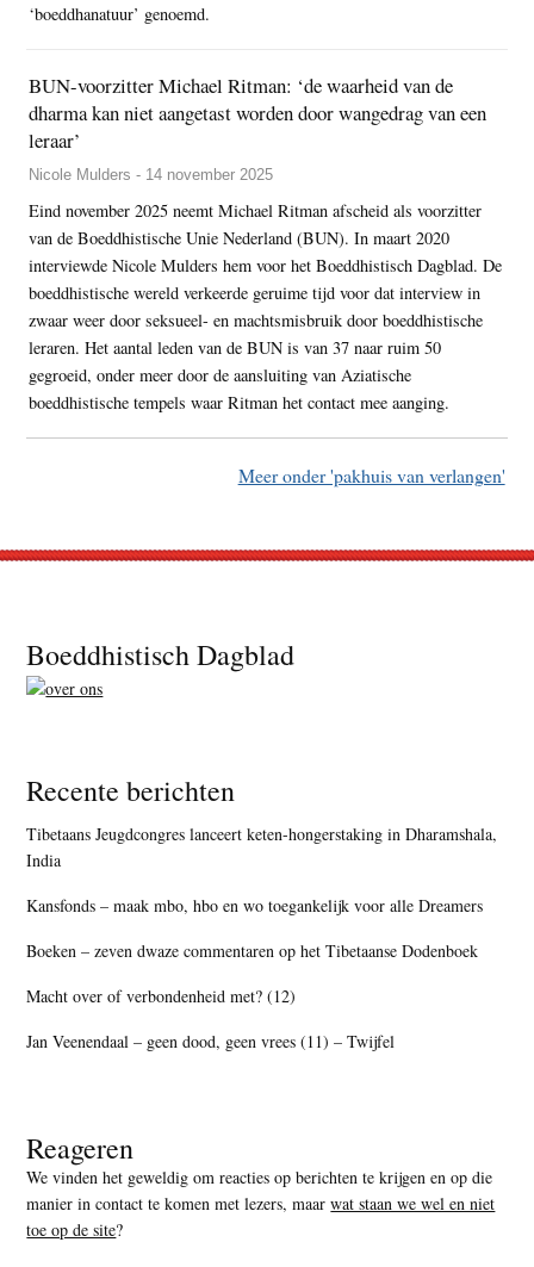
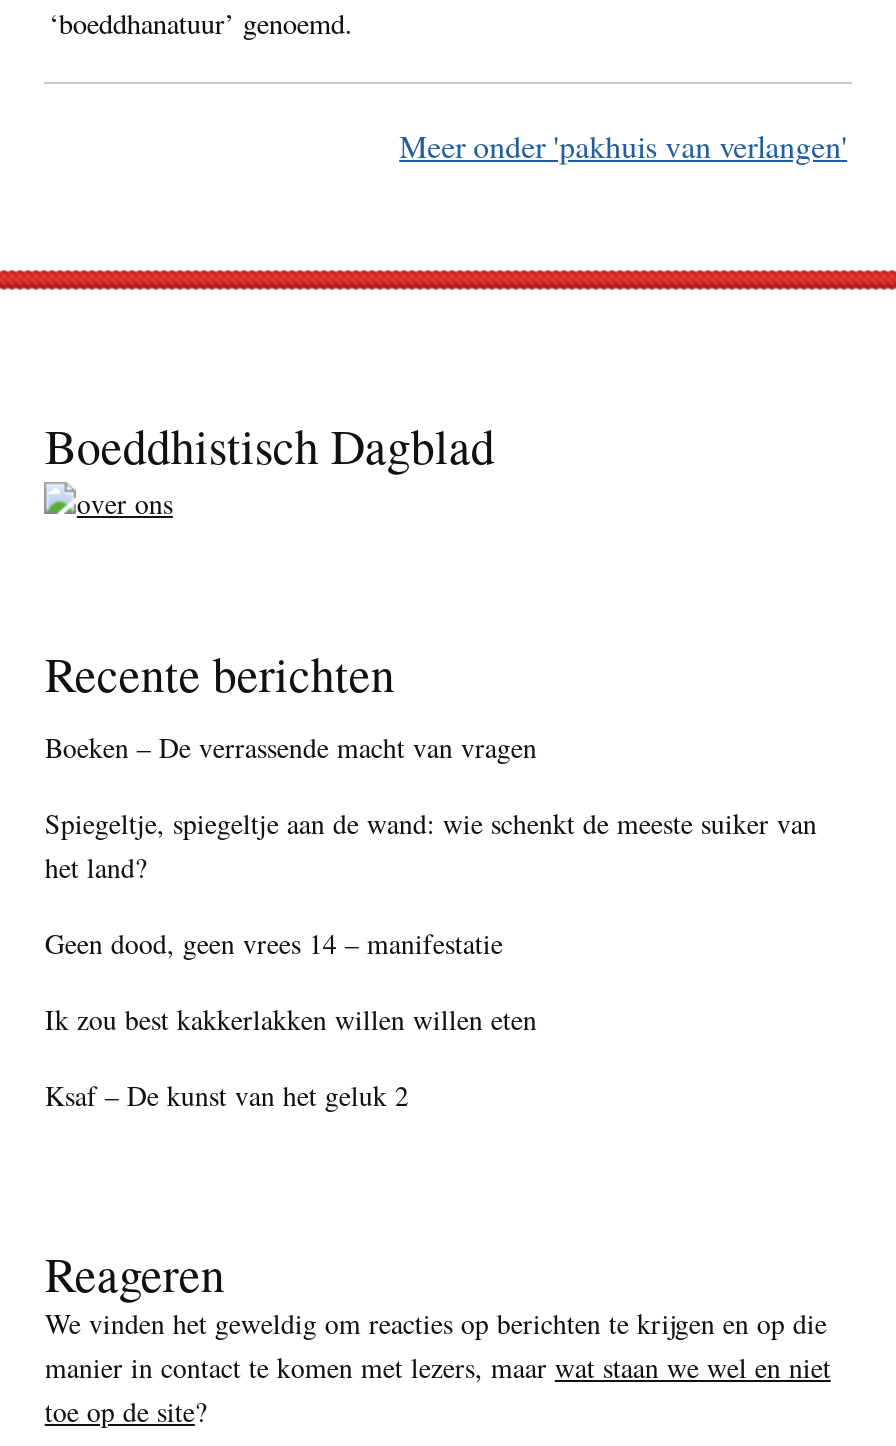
[29,72,502,414] BUN-voorzitter Michael Ritman: ‘de waarheid van de | dharma kan niet aangetast worden door wangedrag van een | leraar’ | Nicole Mulders - 14 november 2025 | Eind november 2025 neemt Michael Ritman afscheid als voorzitter | van de Boeddhistische Unie Nederland (BUN). In maart 2020 | interviewde Nicole Mulders hem voor het Boeddhistisch Dagblad. De | boeddhistische wereld verkeerde geruime tijd voor dat interview in | zwaar weer door seksueel- en machtsmisbruik door boeddhistische | leraren. Het aantal leden van de BUN is van 37 naar ruim 50 | gegroeid, onder meer door de aansluiting van Aziatische | boeddhistische tempels waar Ritman het contact mee aanging. -> none
[27,823,498,871] Tibetaans Jeugdcongres lanceert keten-hongerstaking in Dharamshala, | India -> [45,728,537,766] Boeken – De verrassende macht van vragen
[27,894,483,917] Kansfonds – maak mbo, hbo en wo toegankelijk voor alle Dreamers -> [45,804,817,886] Spiegeltje, spiegeltje aan de wand: wie schenkt de meeste suiker van | het land?
[27,939,478,962] Boeken – zeven dwaze commentaren op het Tibetaanse Dodenboek -> [45,924,503,962] Geen dood, geen vrees 14 – manifestatie
[27,985,296,1007] Macht over of verbondenheid met? (12) -> [45,1000,537,1038] Ik zou best kakkerlakken willen willen eten
[27,1030,395,1053] Jan Veenendaal – geen dood, geen vrees (11) – Twijfel -> [45,1076,409,1114] Ksaf – De kunst van het geluk 2

